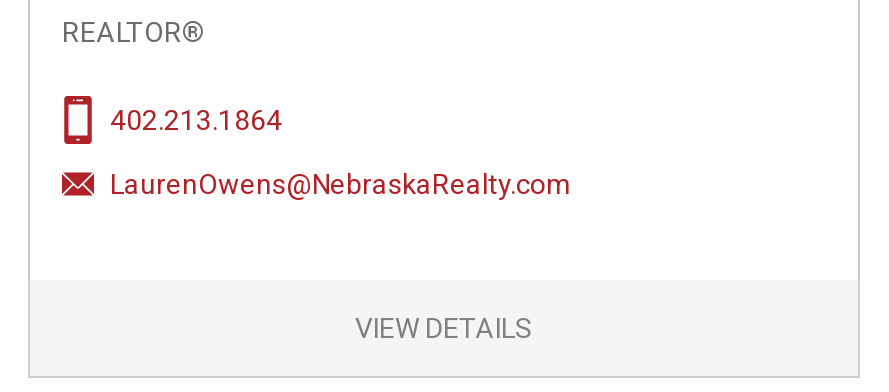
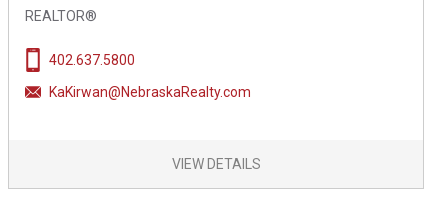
[110,104,282,136] 402.213.1864 -> [49,52,135,68] 402.637.5800
[110,168,572,200] LaurenOwens@NebraskaRealty.com -> [49,84,251,100] KaKirwan@NebraskaRealty.com

